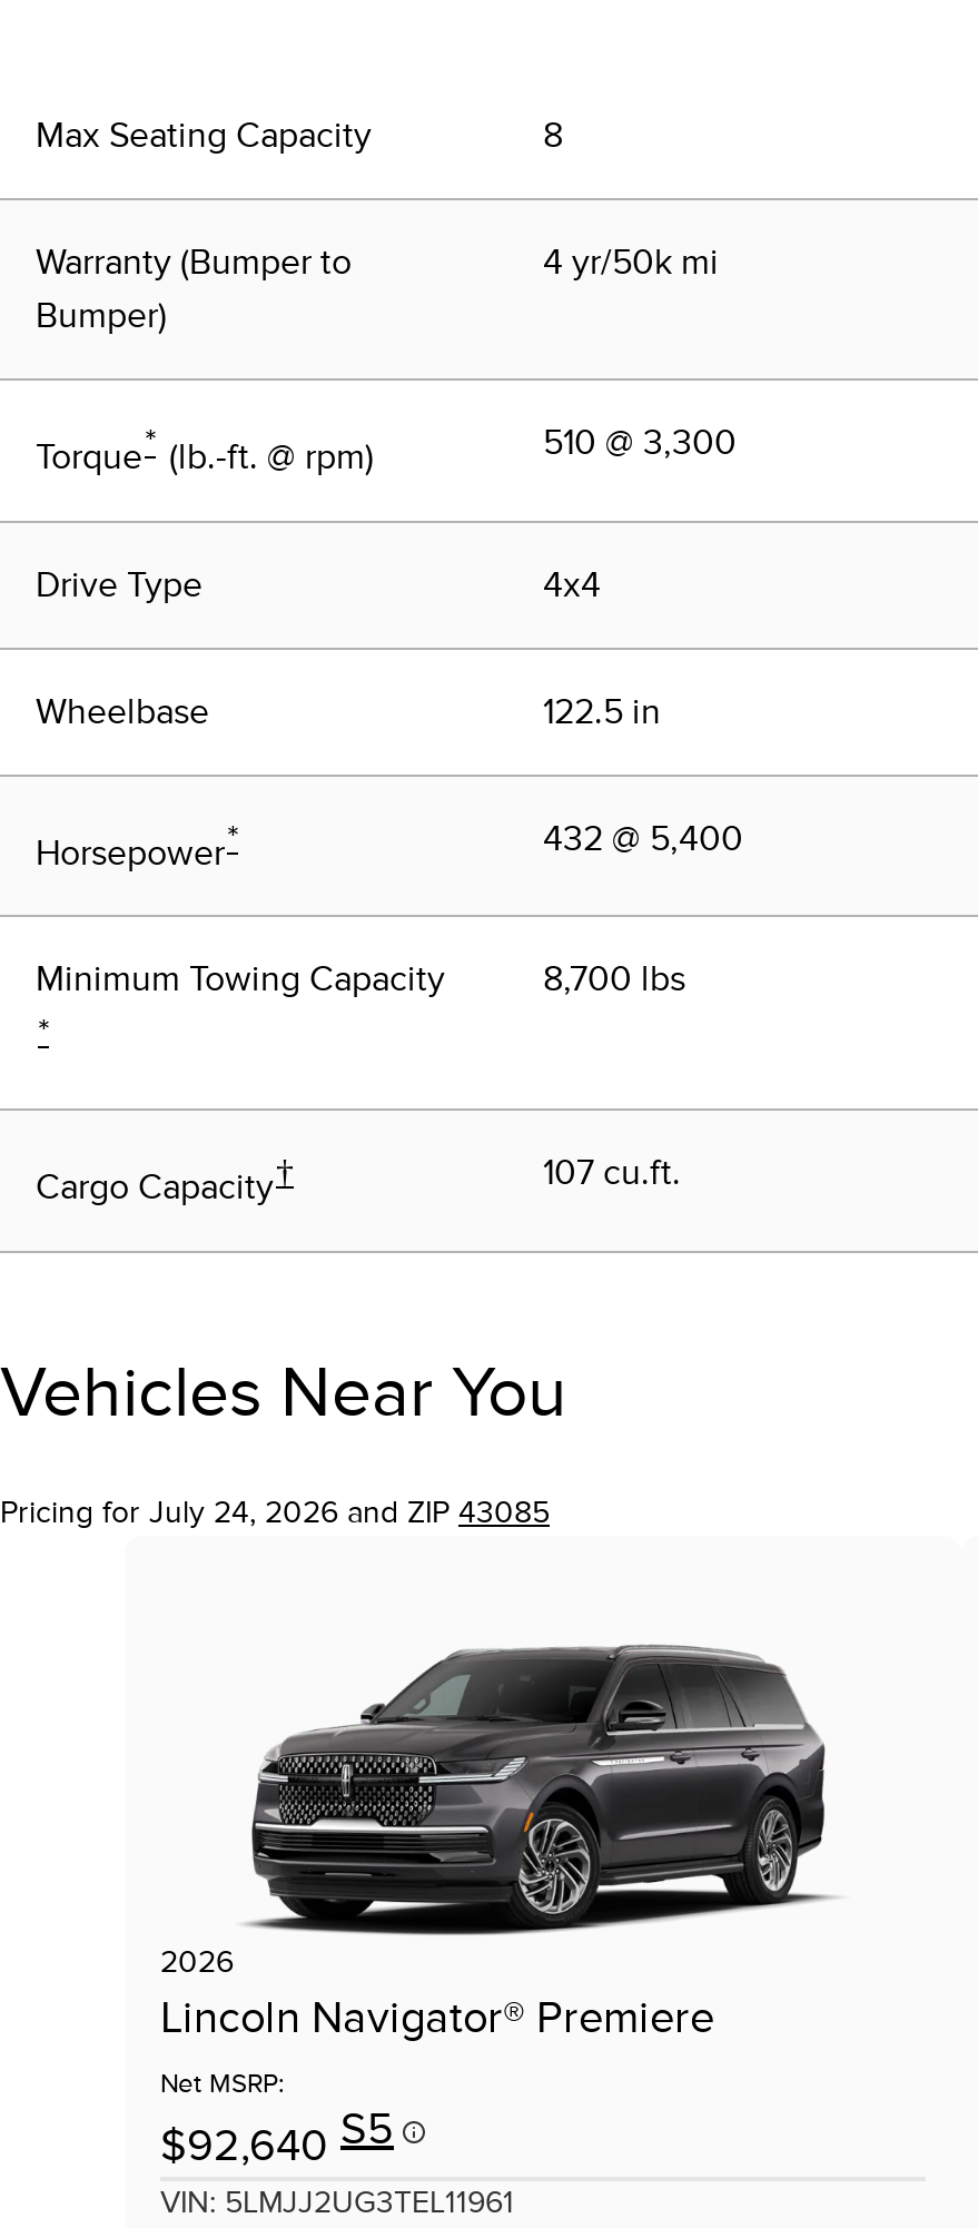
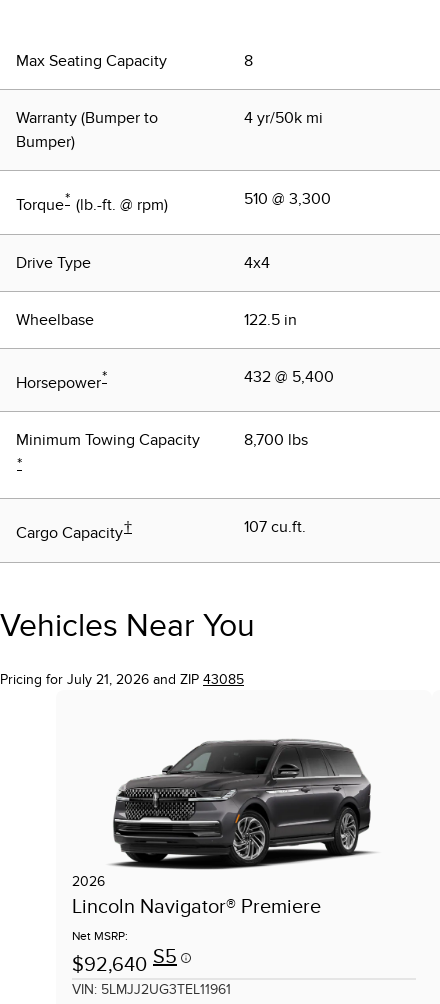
[0,1496,550,1529] Pricing for July 24, 2026 and ZIP 43085 -> [0,672,244,687] Pricing for July 21, 2026 and ZIP 43085

